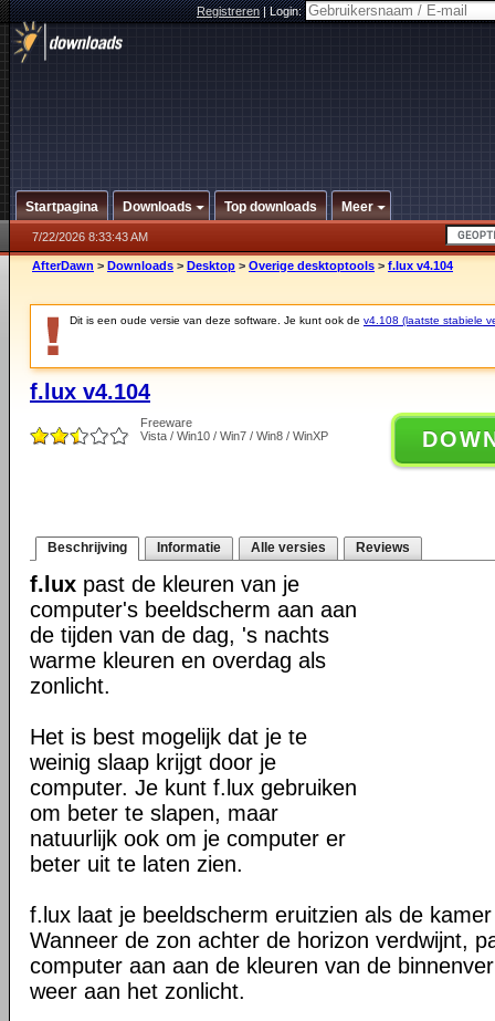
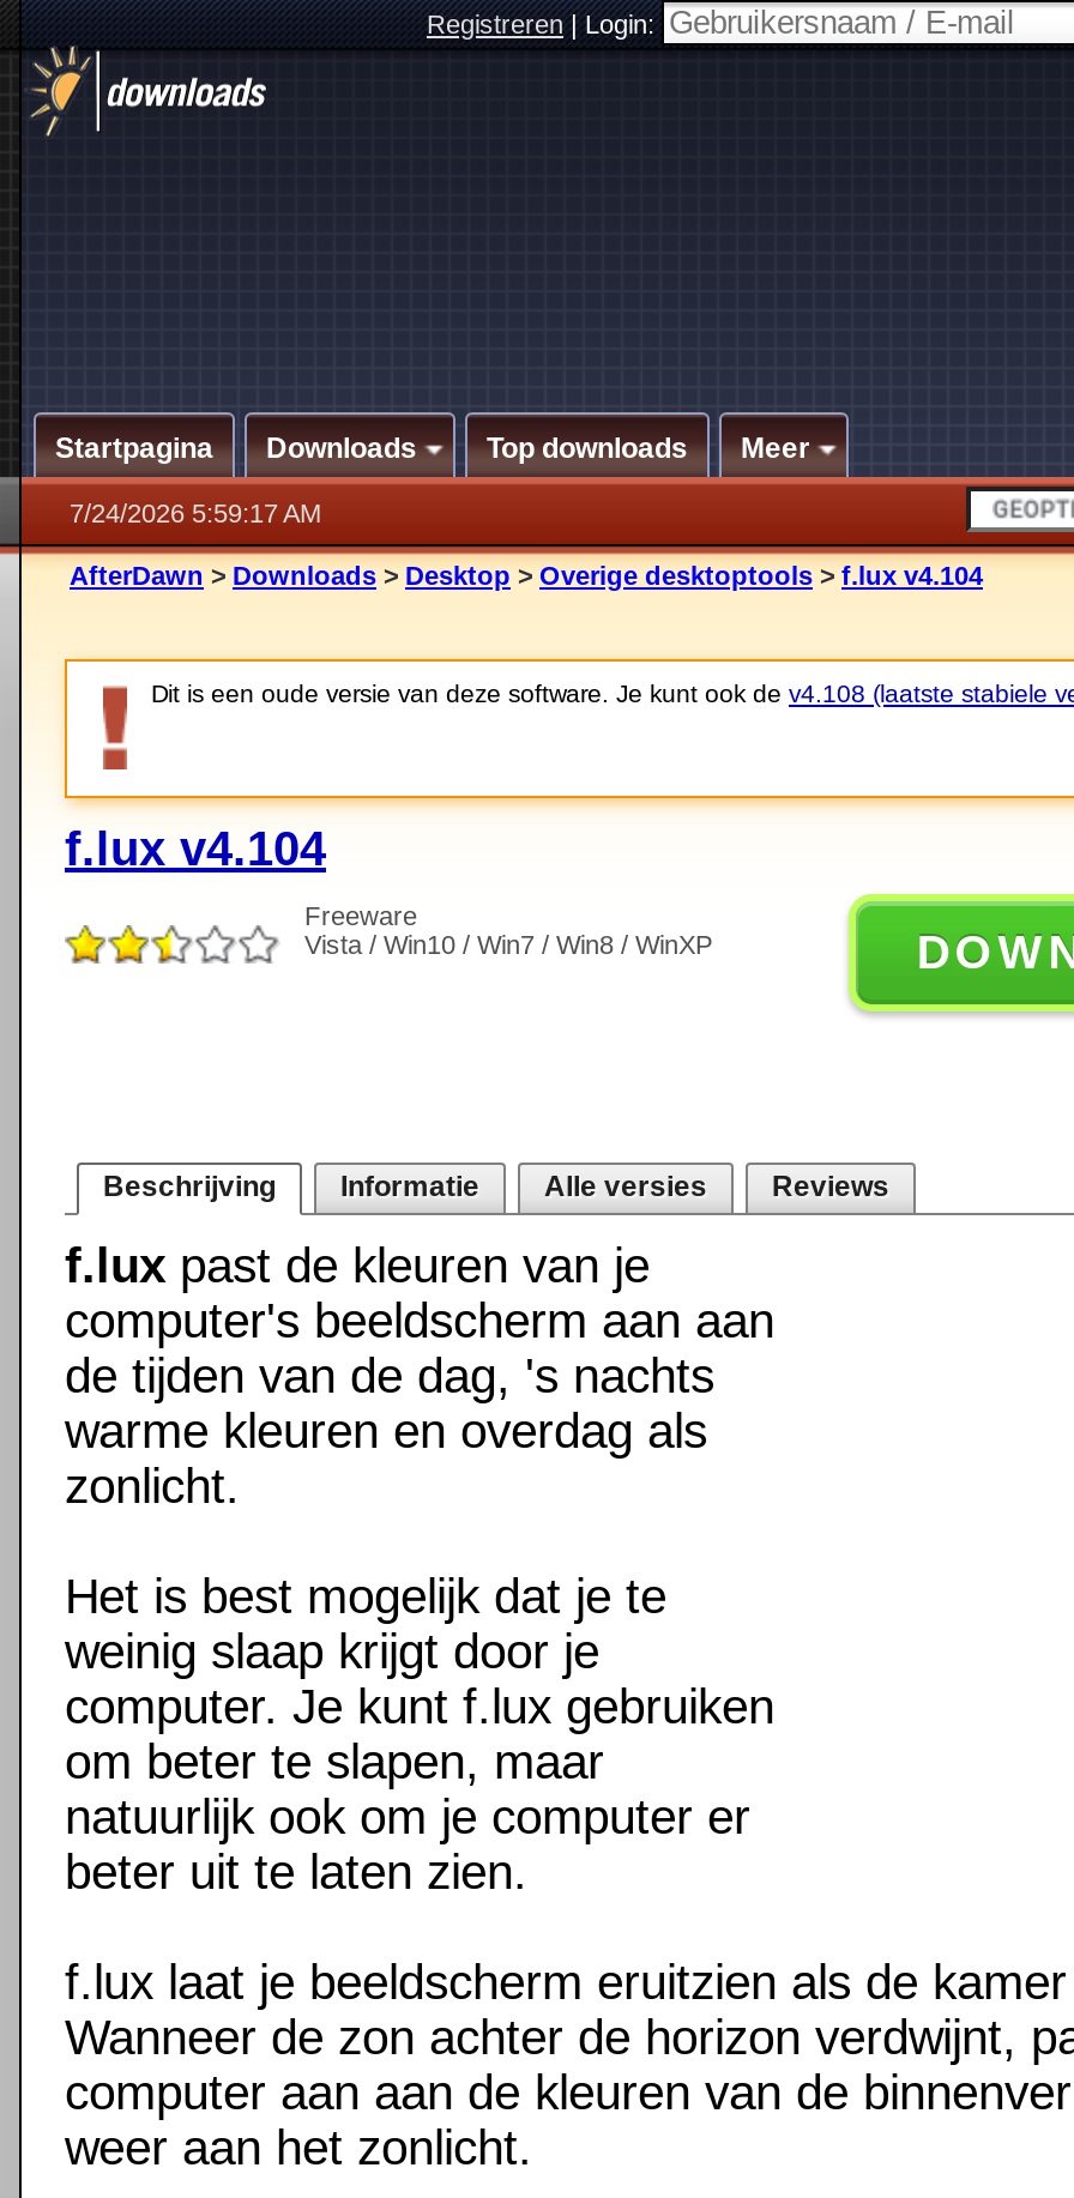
[32,230,148,243] 7/22/2026 8:33:43 AM -> [70,499,321,527] 7/24/2026 5:59:17 AM

